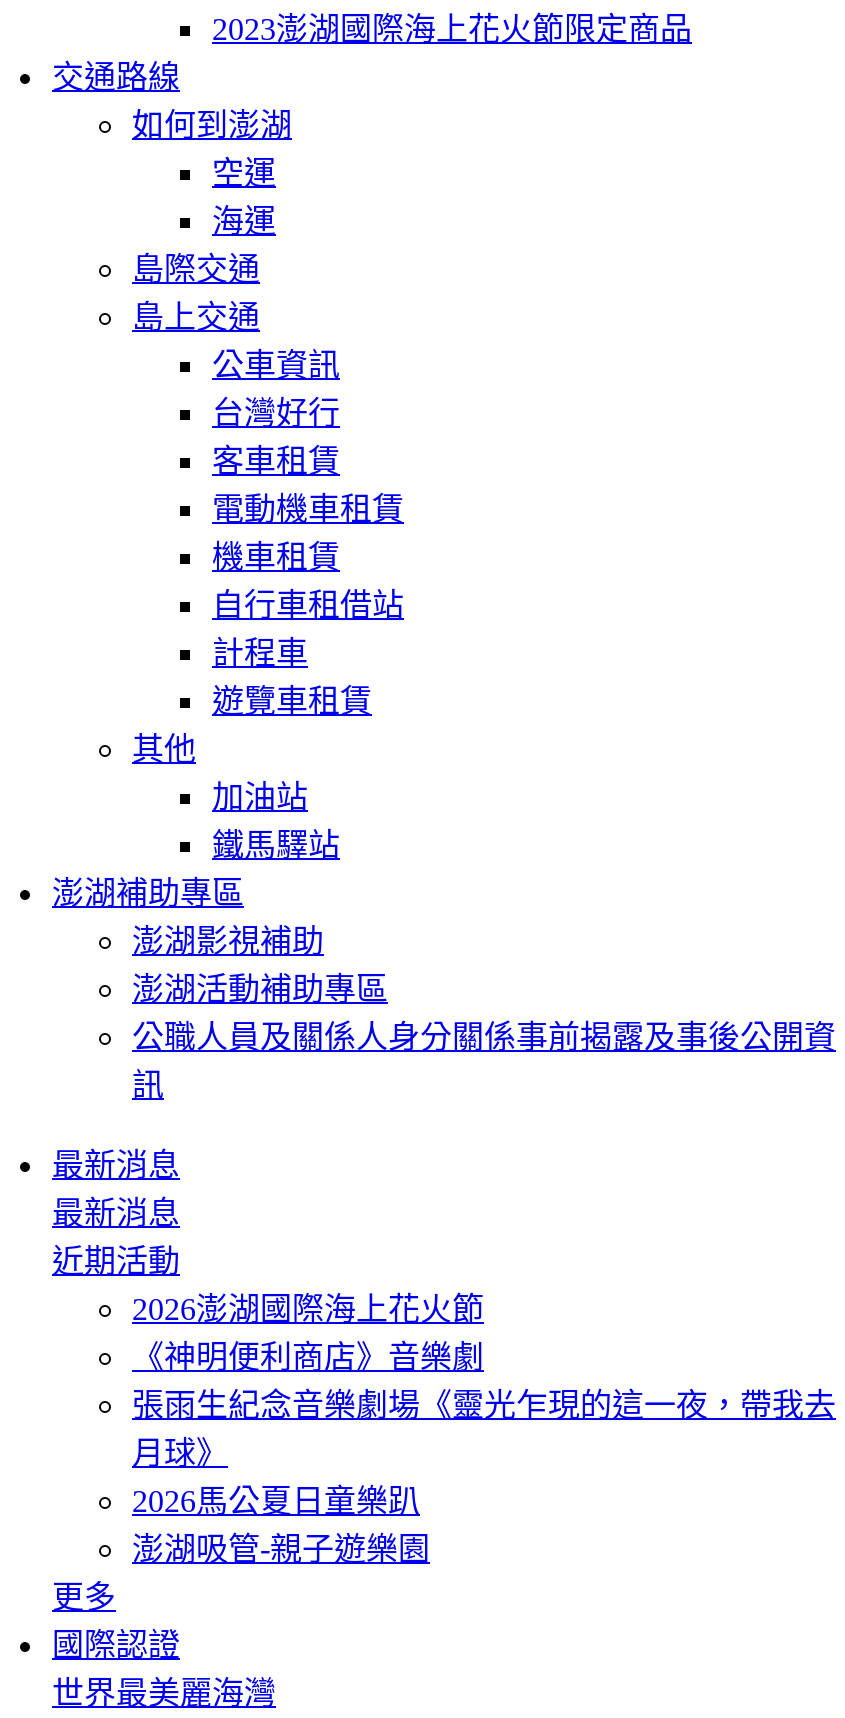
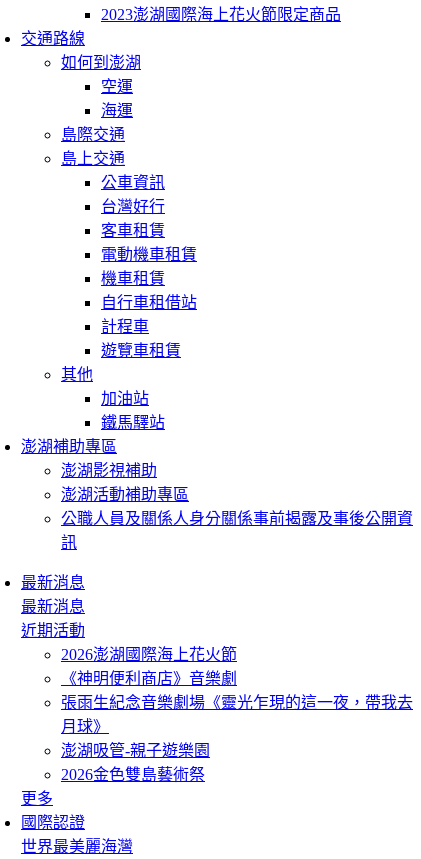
[132,1484,420,1518] 2026馬公夏日童樂趴 -> none
moved [132,1532,430,1566] -> [61,742,210,759]: 澎湖吸管-親子遊樂園
none -> [61,766,205,783] 2026金色雙島藝術祭

